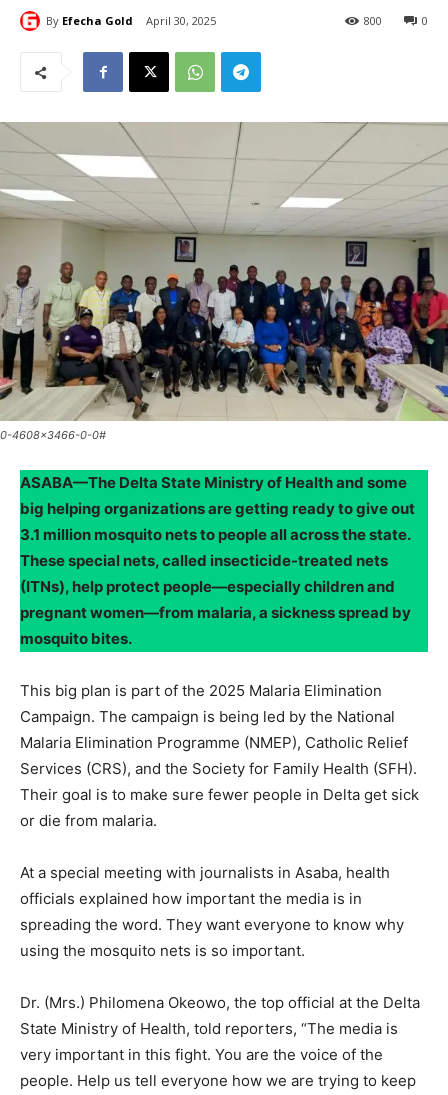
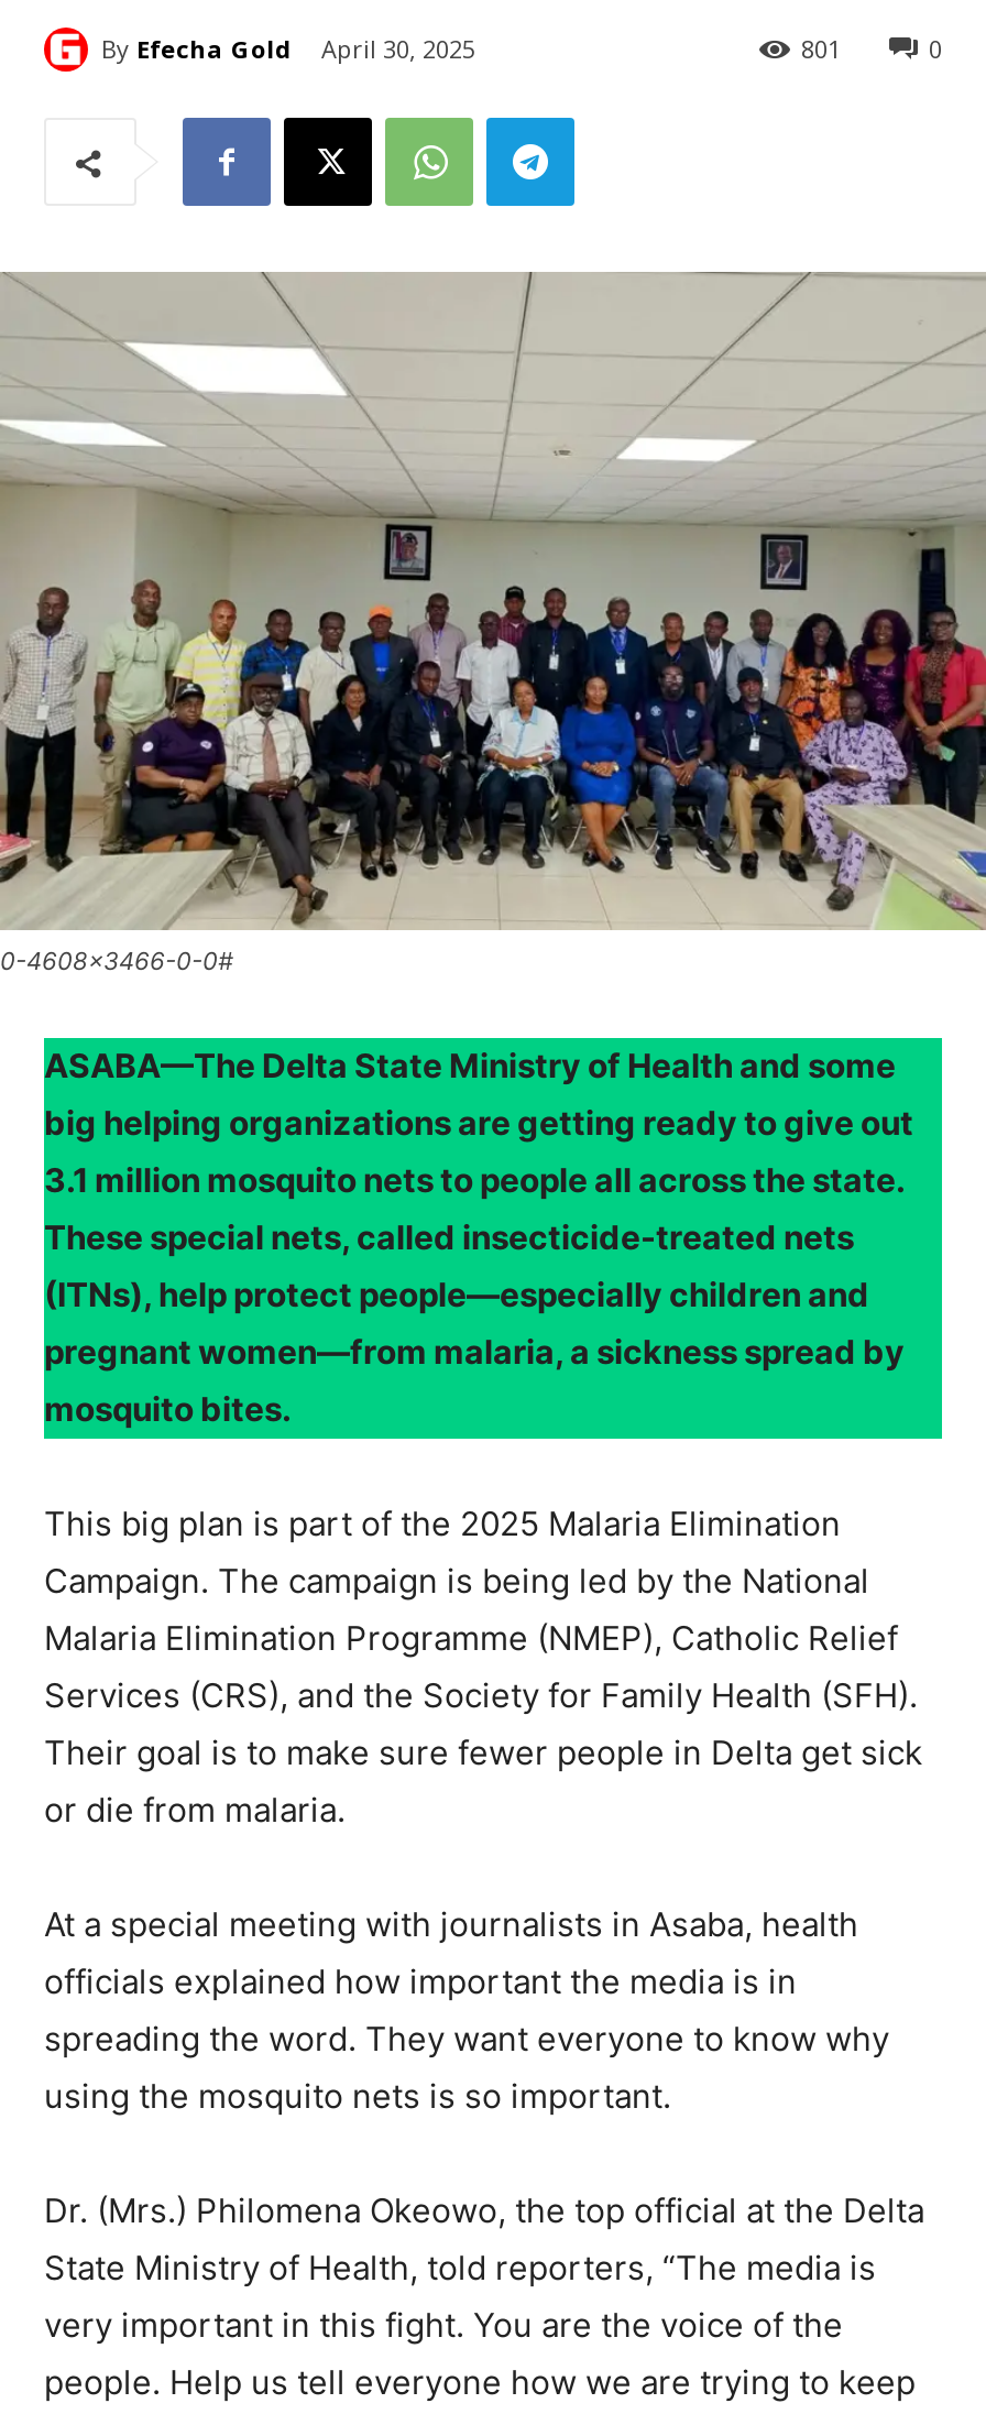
[364,13,382,28] 800 -> [801,32,841,65] 801

